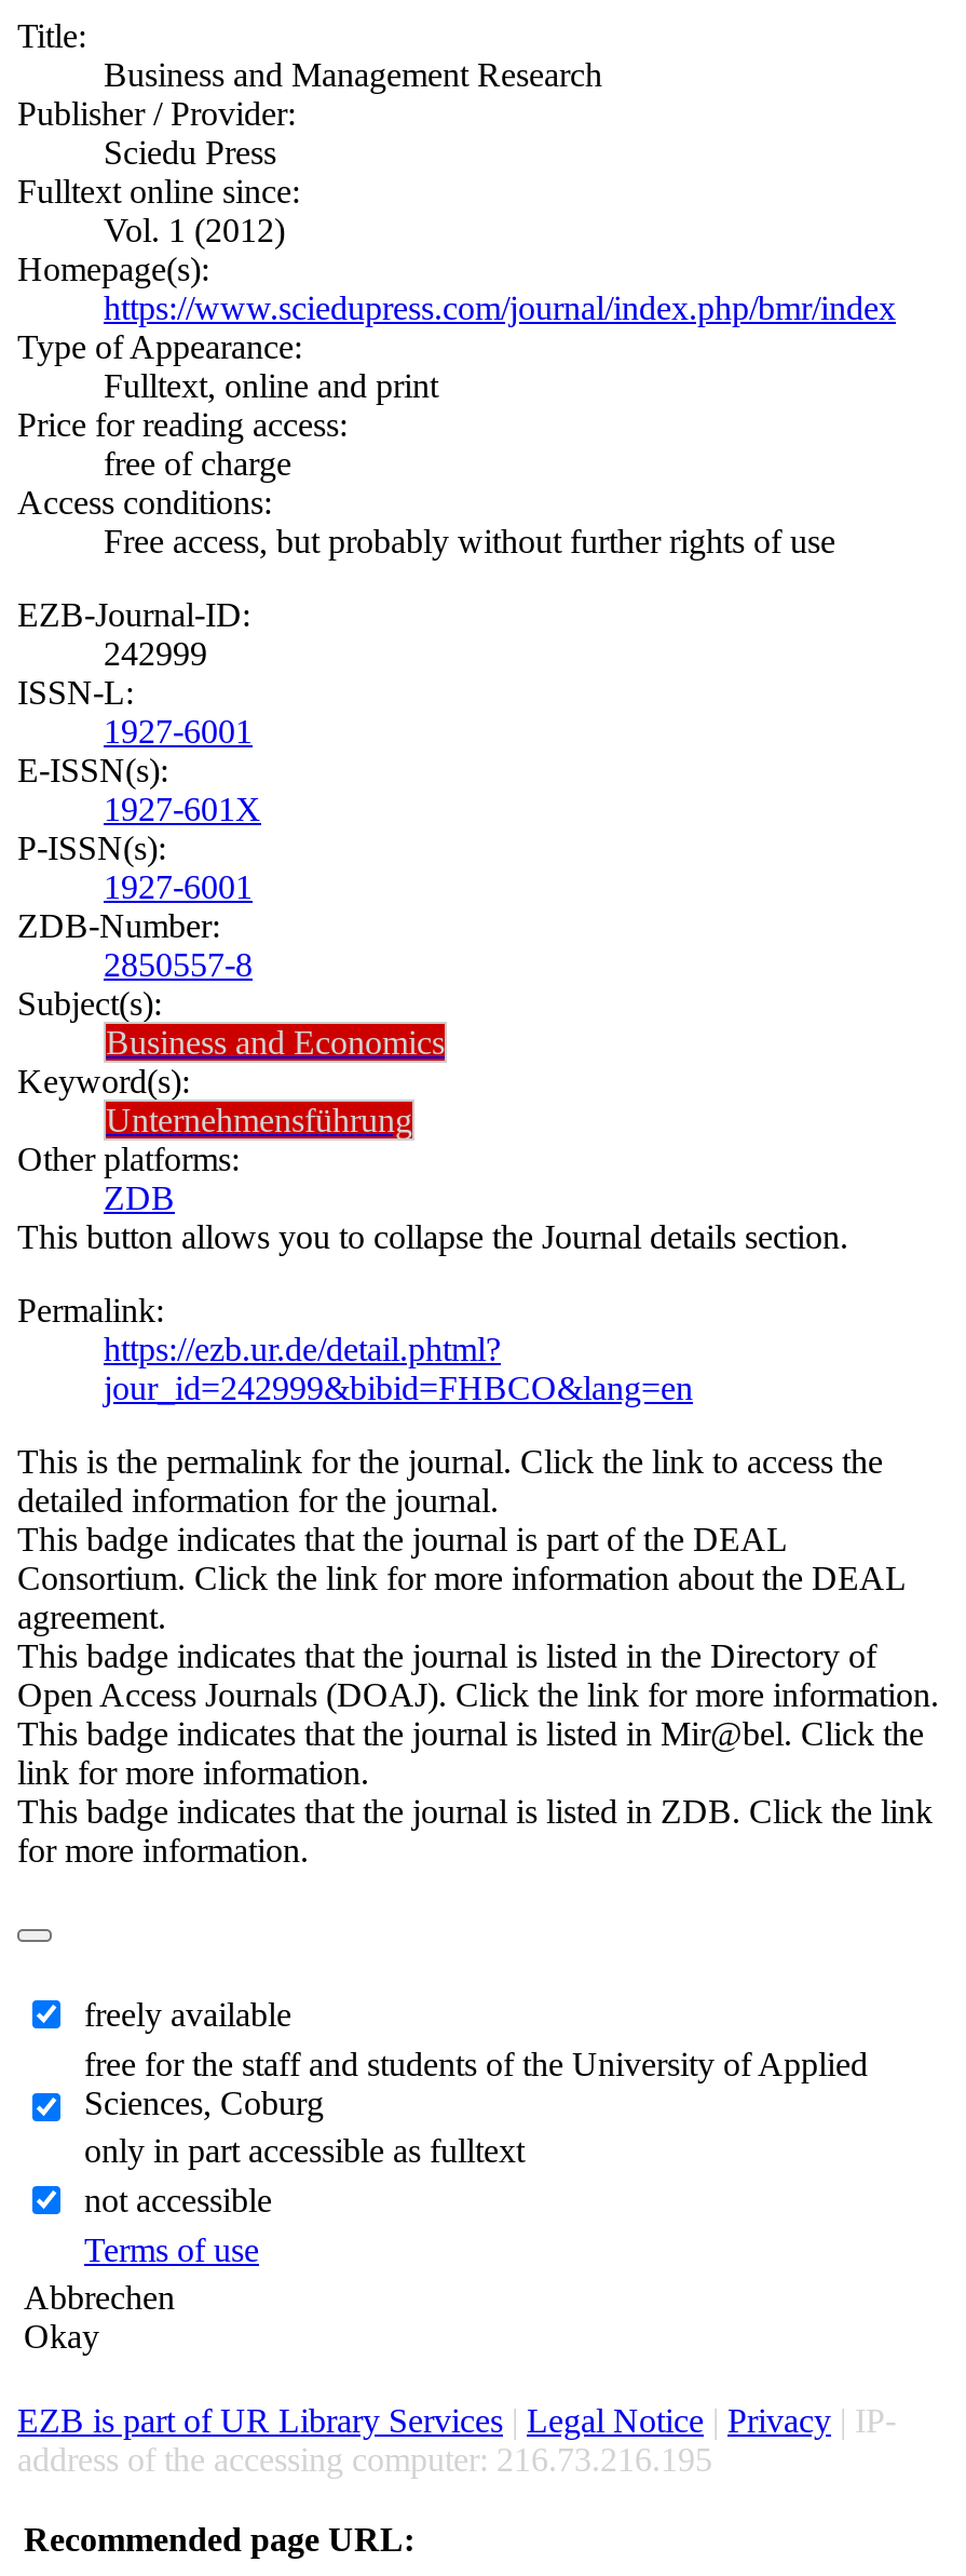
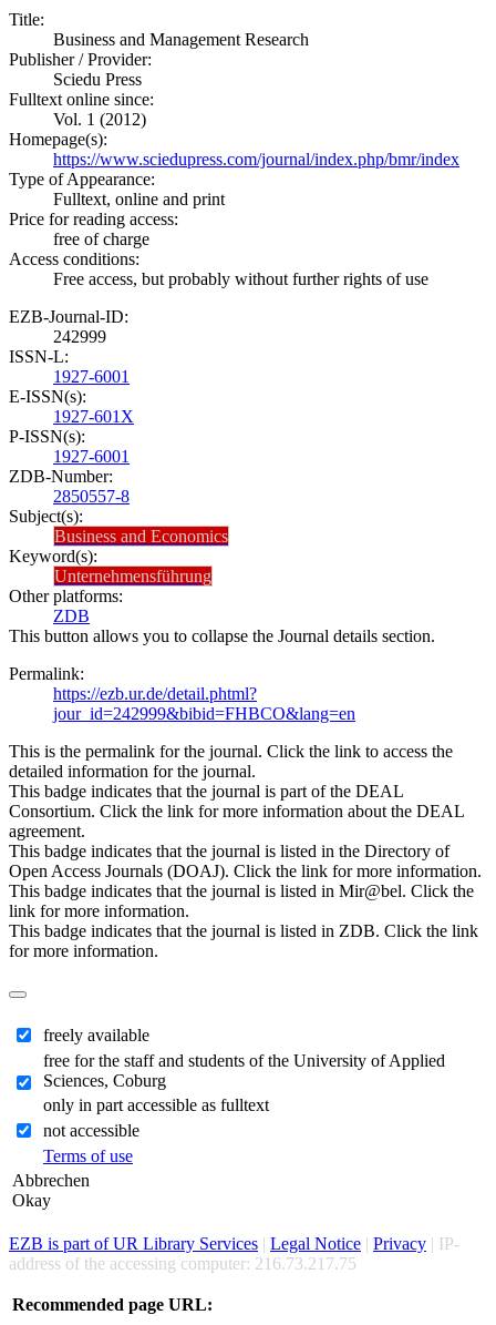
[17,2441,712,2477] address of the accessing computer: 216.73.216.195 -> [9,1254,356,1273] address of the accessing computer: 216.73.217.75

